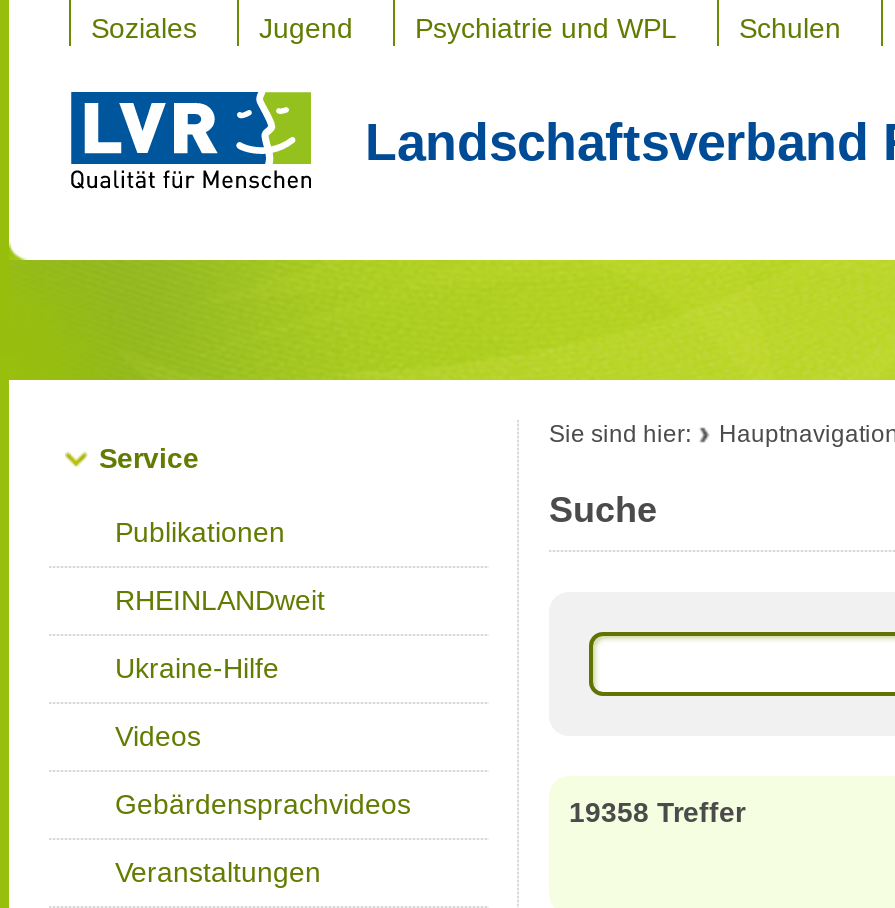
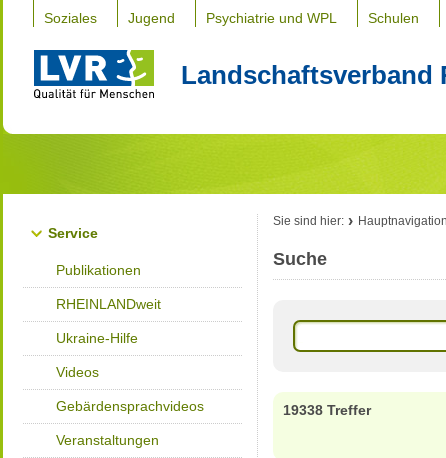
[569,796,745,828] 19358 Treffer -> [283,402,371,418] 19338 Treffer

